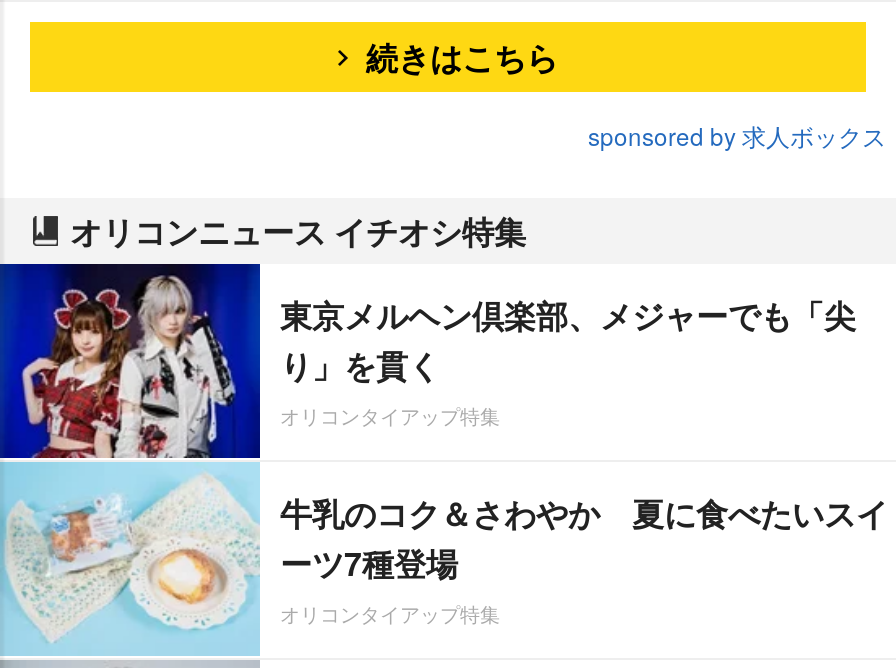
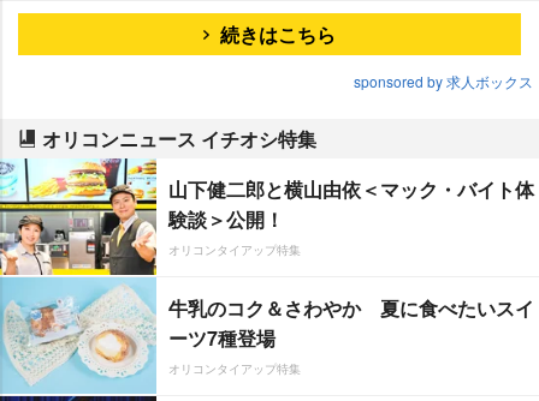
[6,262,856,460] [image] | 東京メルヘン倶楽部、メジャーでも「尖 | り」を貫く -> [4,157,534,276] [image] | 山下健二郎と横山由依＜マック・バイト体 | 験談＞公開！

